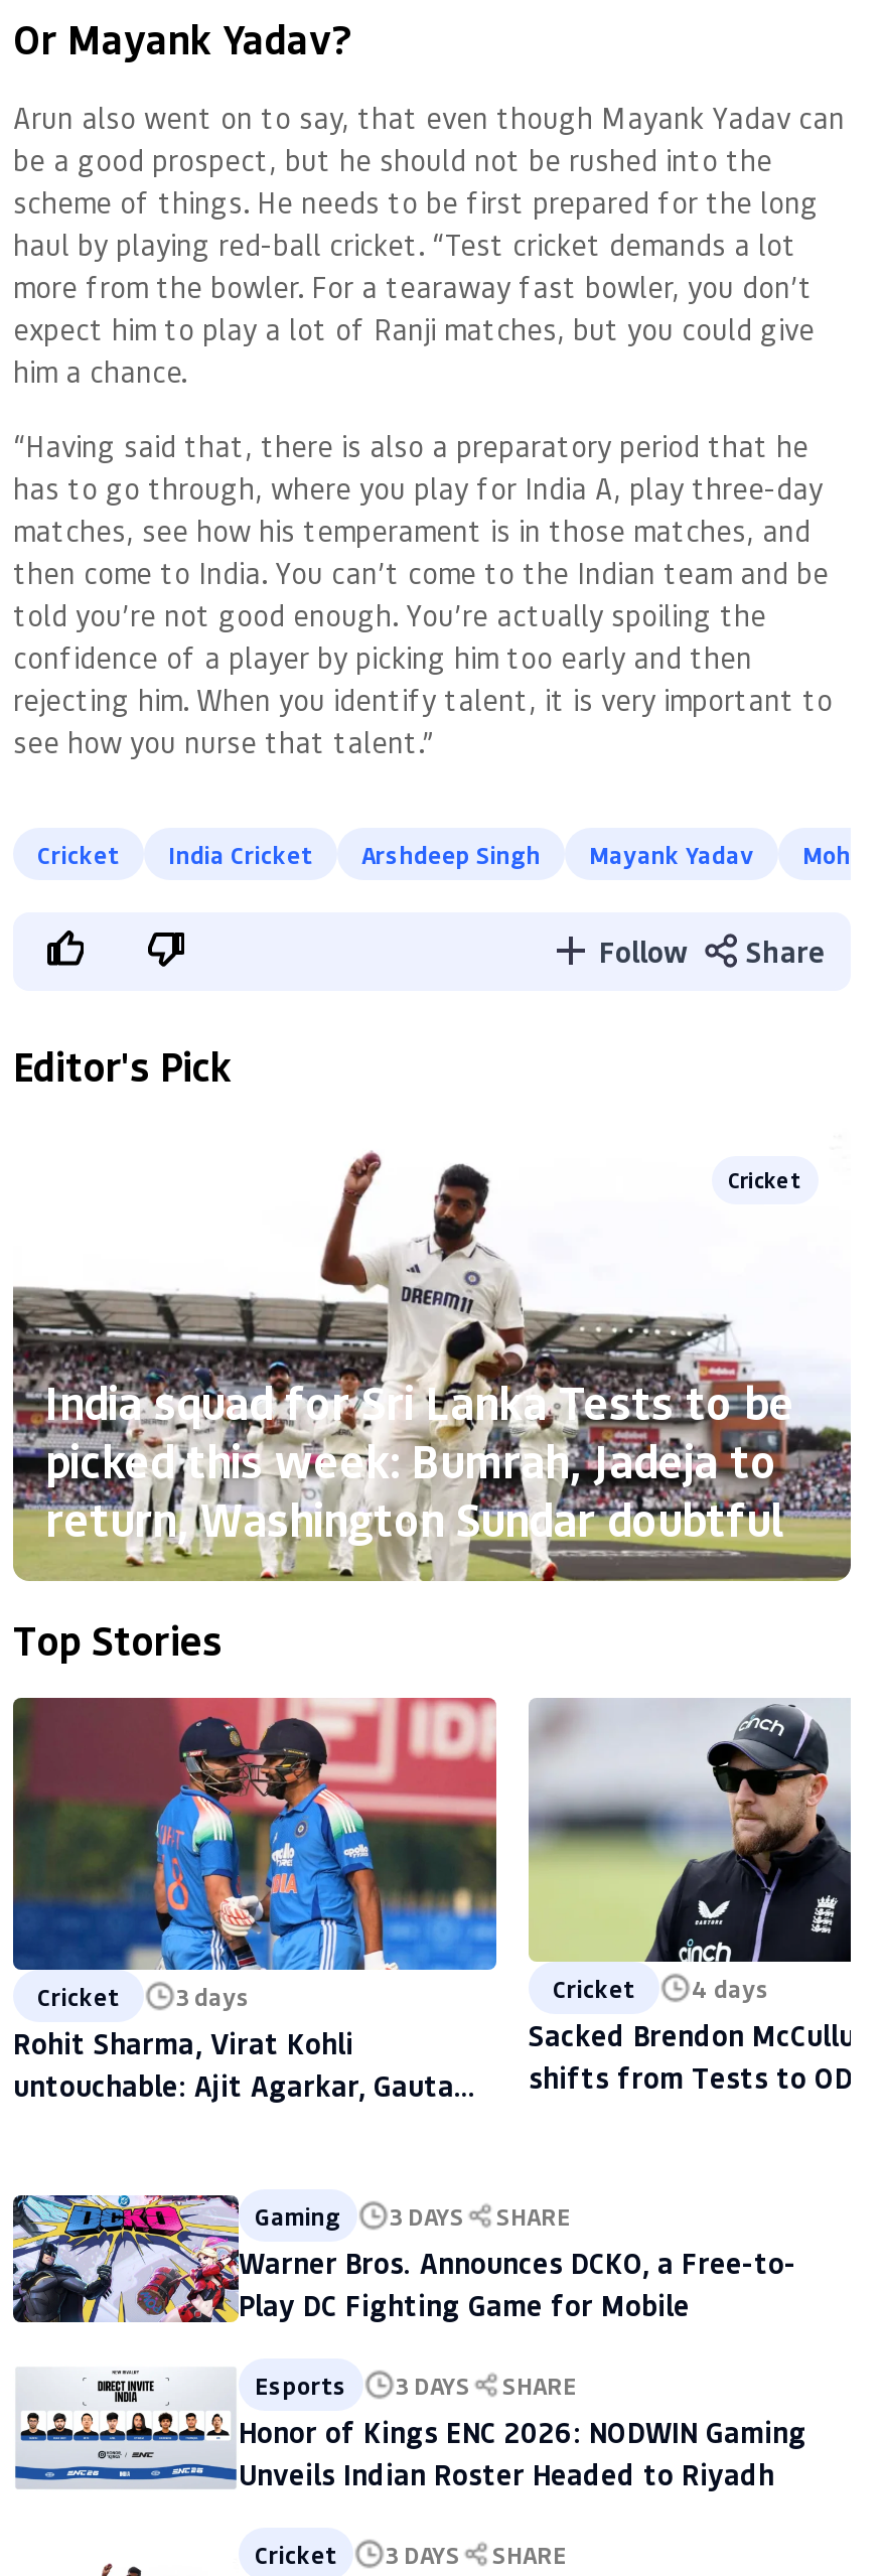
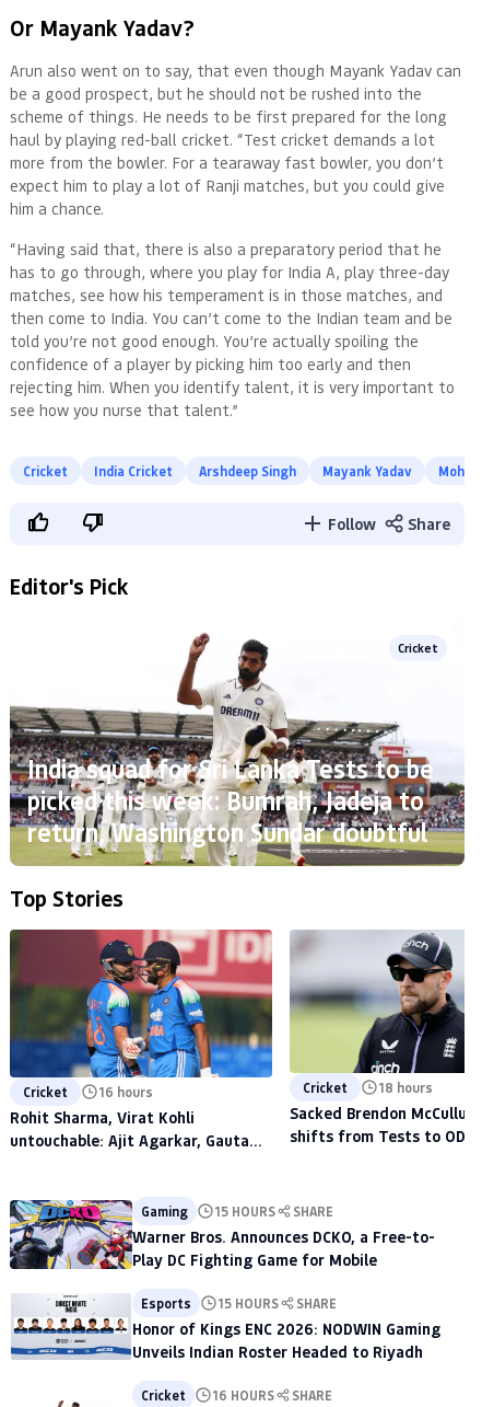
[37,1980,251,2012] Cricket 3 days -> [23,1083,153,1101] Cricket 16 hours
[553,1973,770,2005] Cricket 4 days -> [303,1079,433,1096] Cricket 18 hours
[255,2200,571,2232] Gaming 3 DAYS SHARE -> [141,1202,333,1220] Gaming 15 HOURS SHARE
[255,2369,577,2401] Esports 3 DAYS SHARE -> [141,1294,337,1312] Esports 15 HOURS SHARE
[255,2538,567,2570] Cricket 3 DAYS SHARE -> [141,1386,332,1404] Cricket 16 HOURS SHARE

